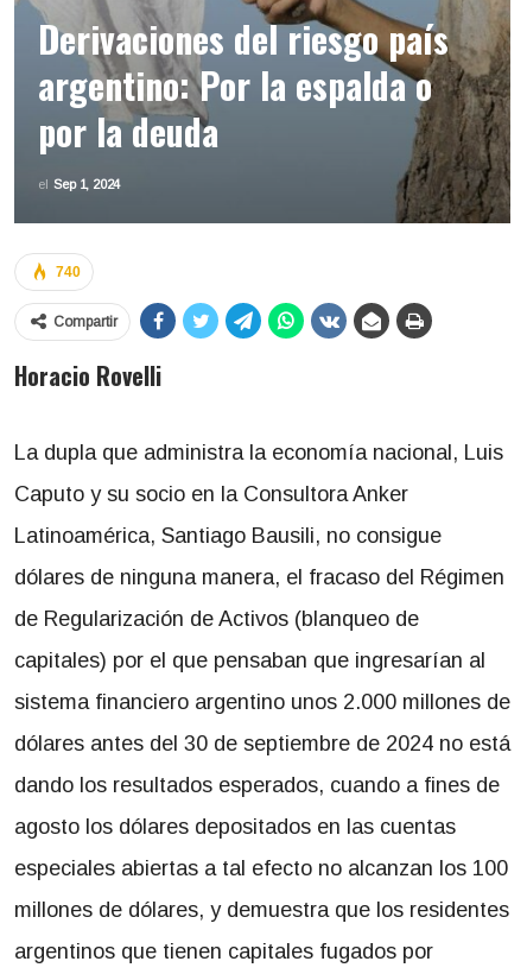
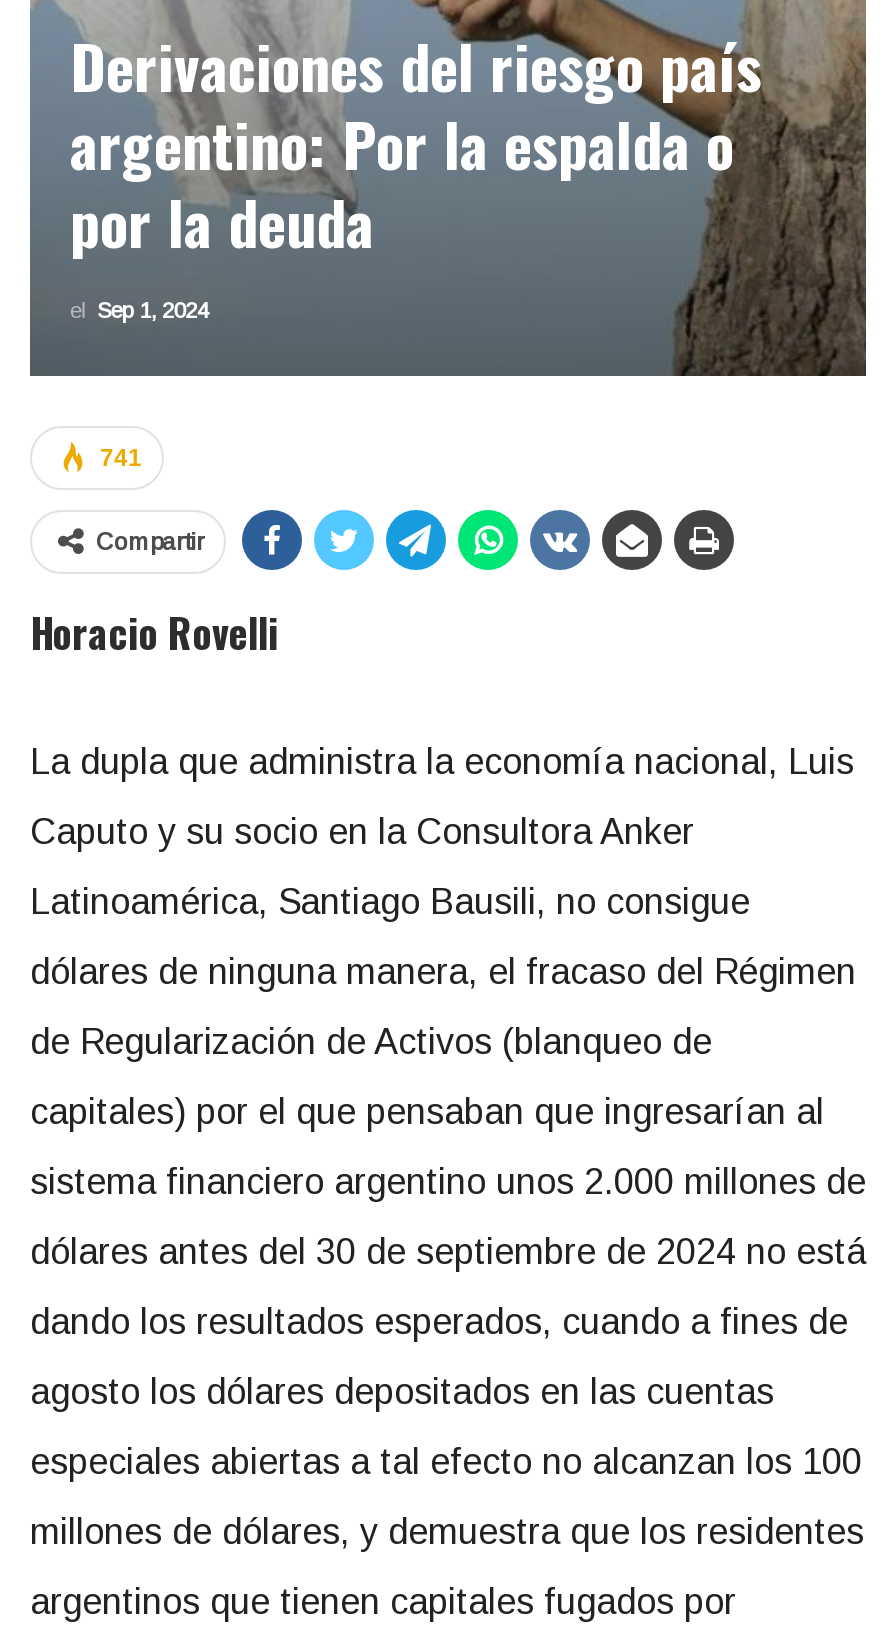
[56,264,81,280] 740 -> [100,444,142,472] 741

